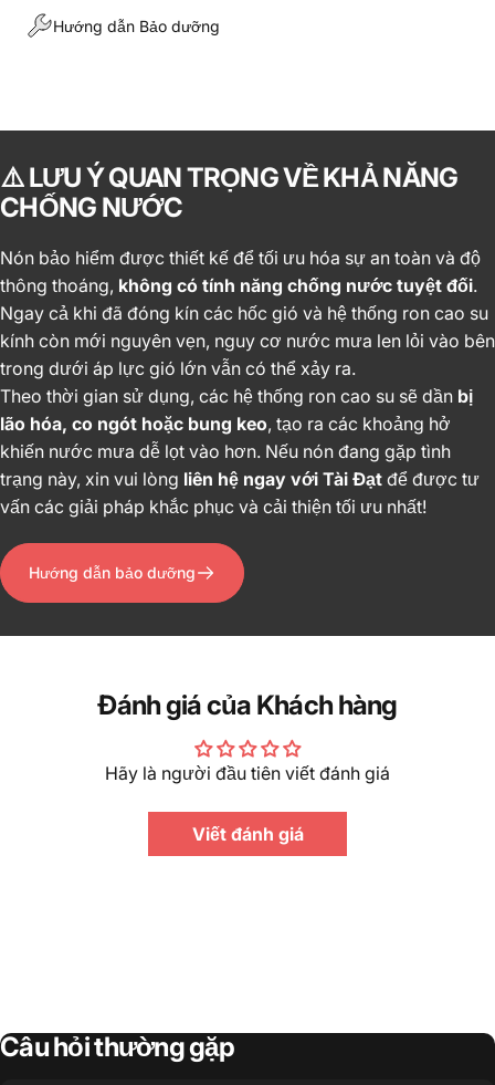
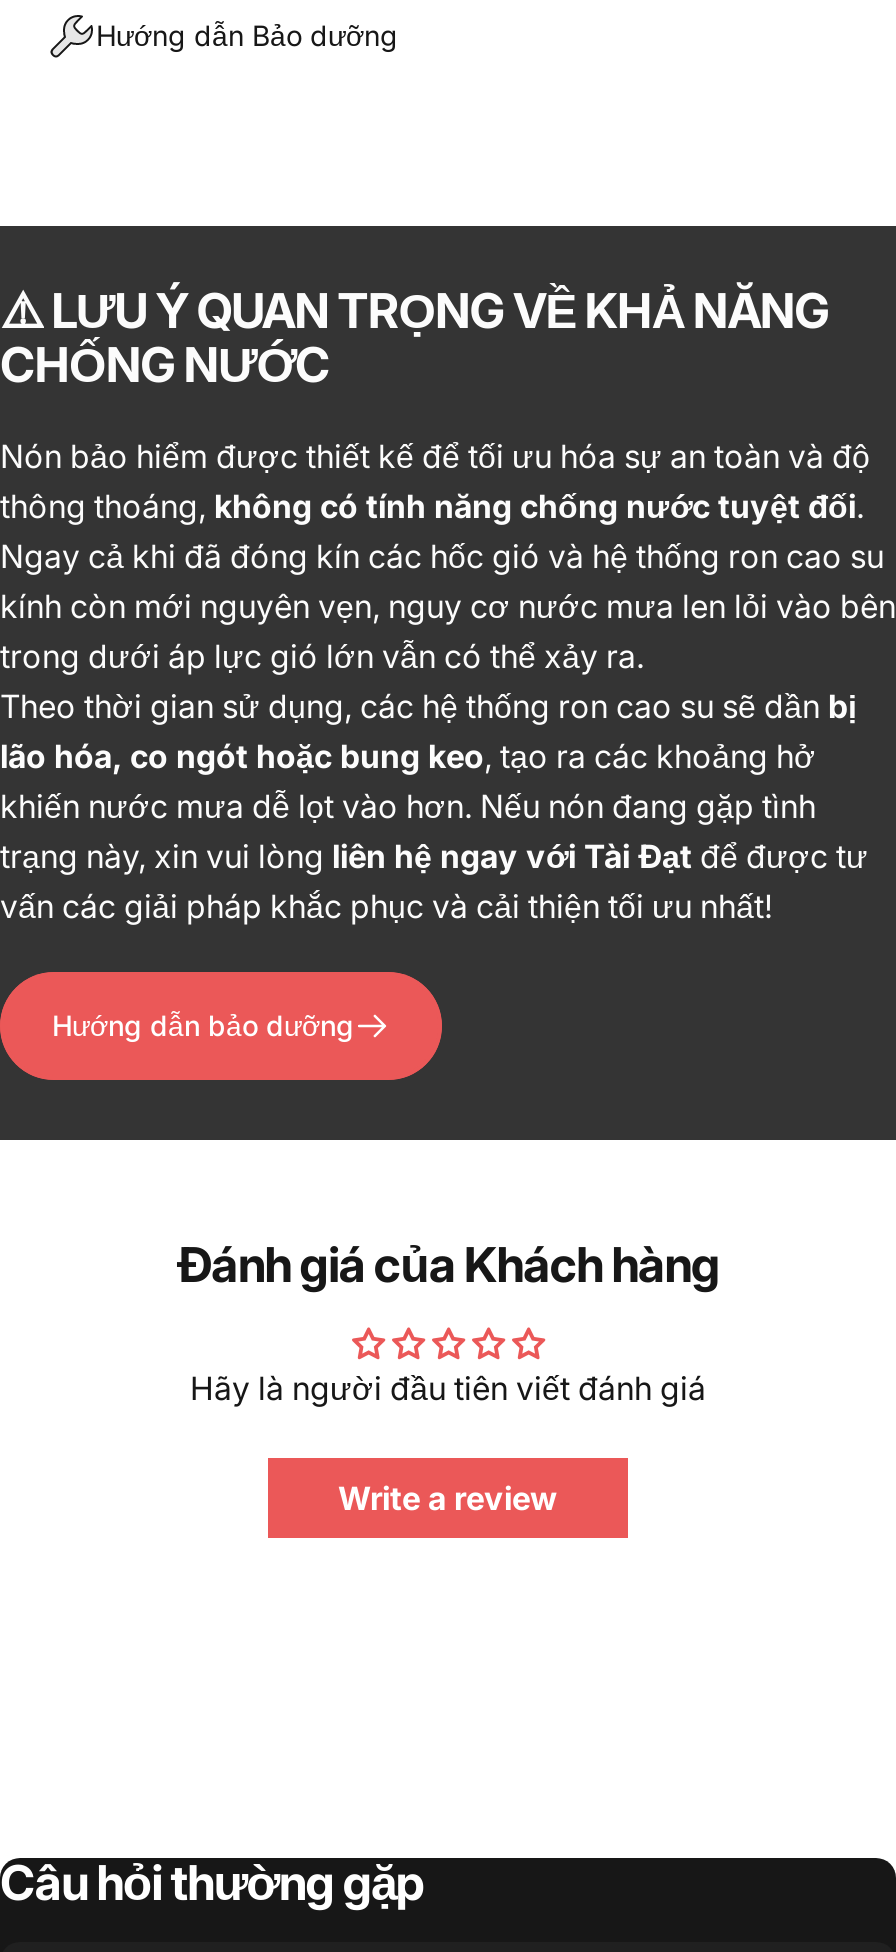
[192,823,303,845] Viết đánh giá -> [338,1478,558,1518] Write a review

